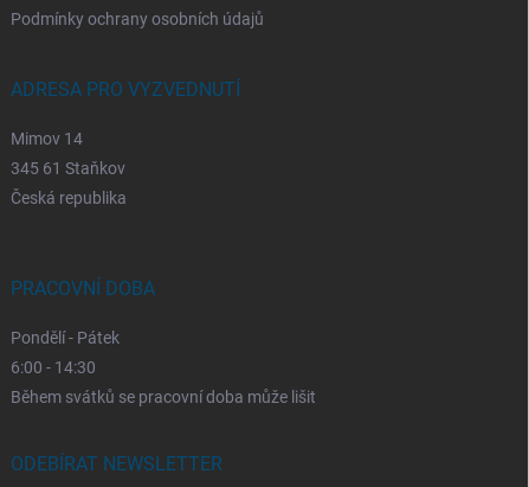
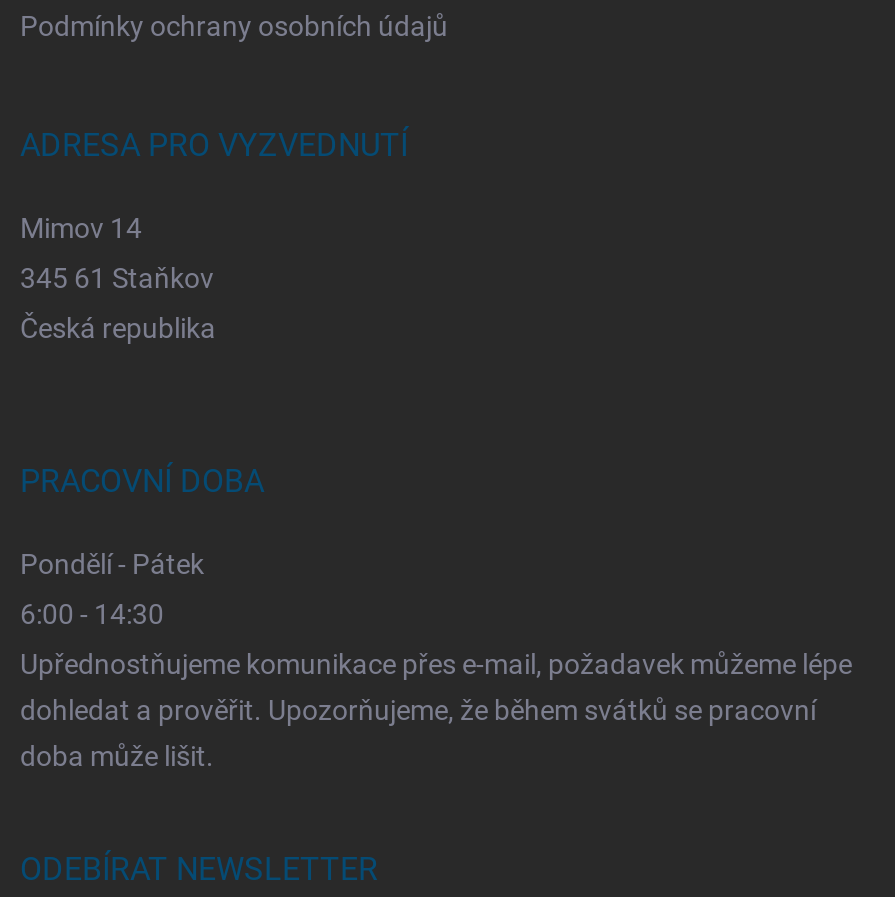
[11,387,316,406] Během svátků se pracovní doba může lišit -> [20,647,852,771] Upřednostňujeme komunikace přes e-mail, požadavek můžeme lépe | dohledat a prověřit. Upozorňujeme, že během svátků se pracovní | doba může lišit.

